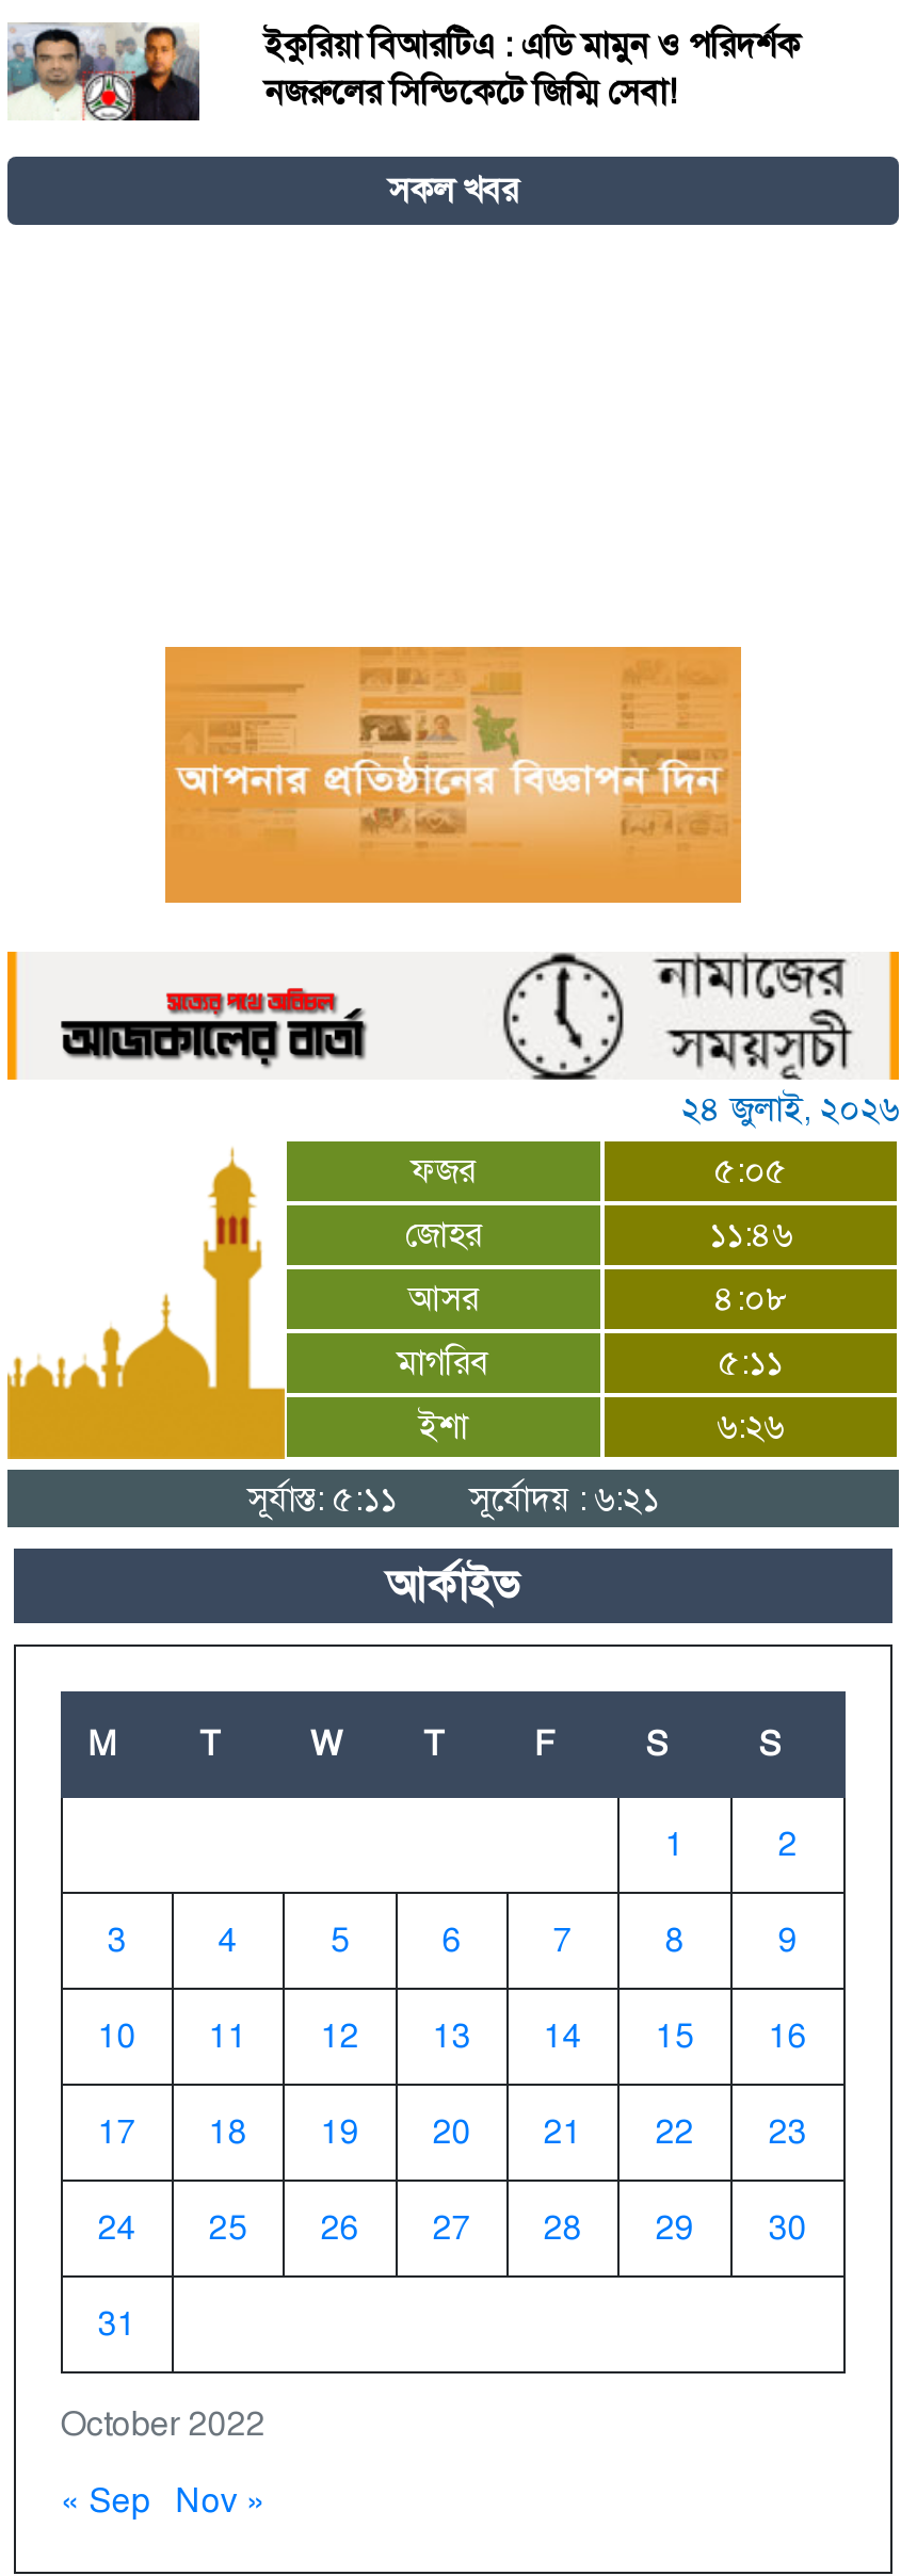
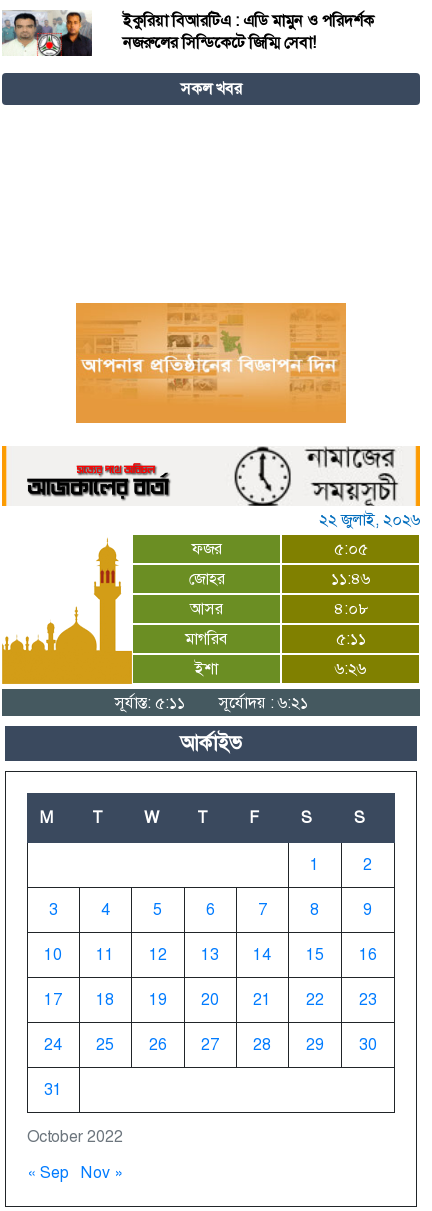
[681,1086,899,1131] ২৪ জুলাই, ২০২৬ -> [319,509,420,530] ২২ জুলাই, ২০২৬

